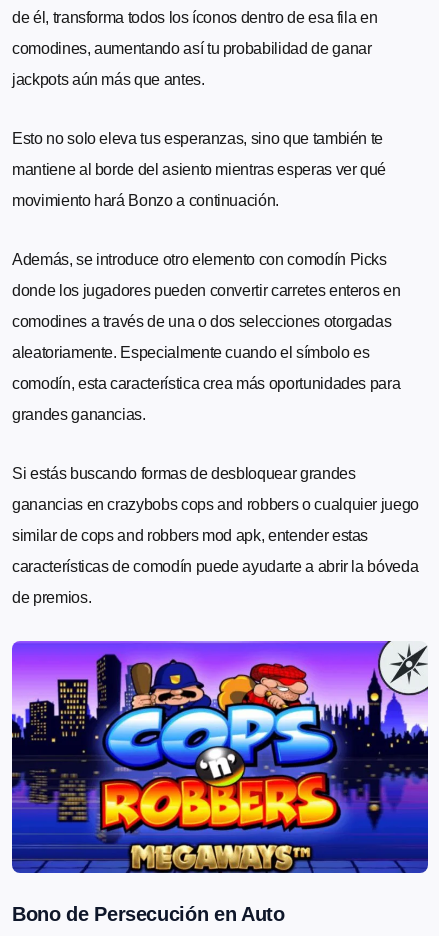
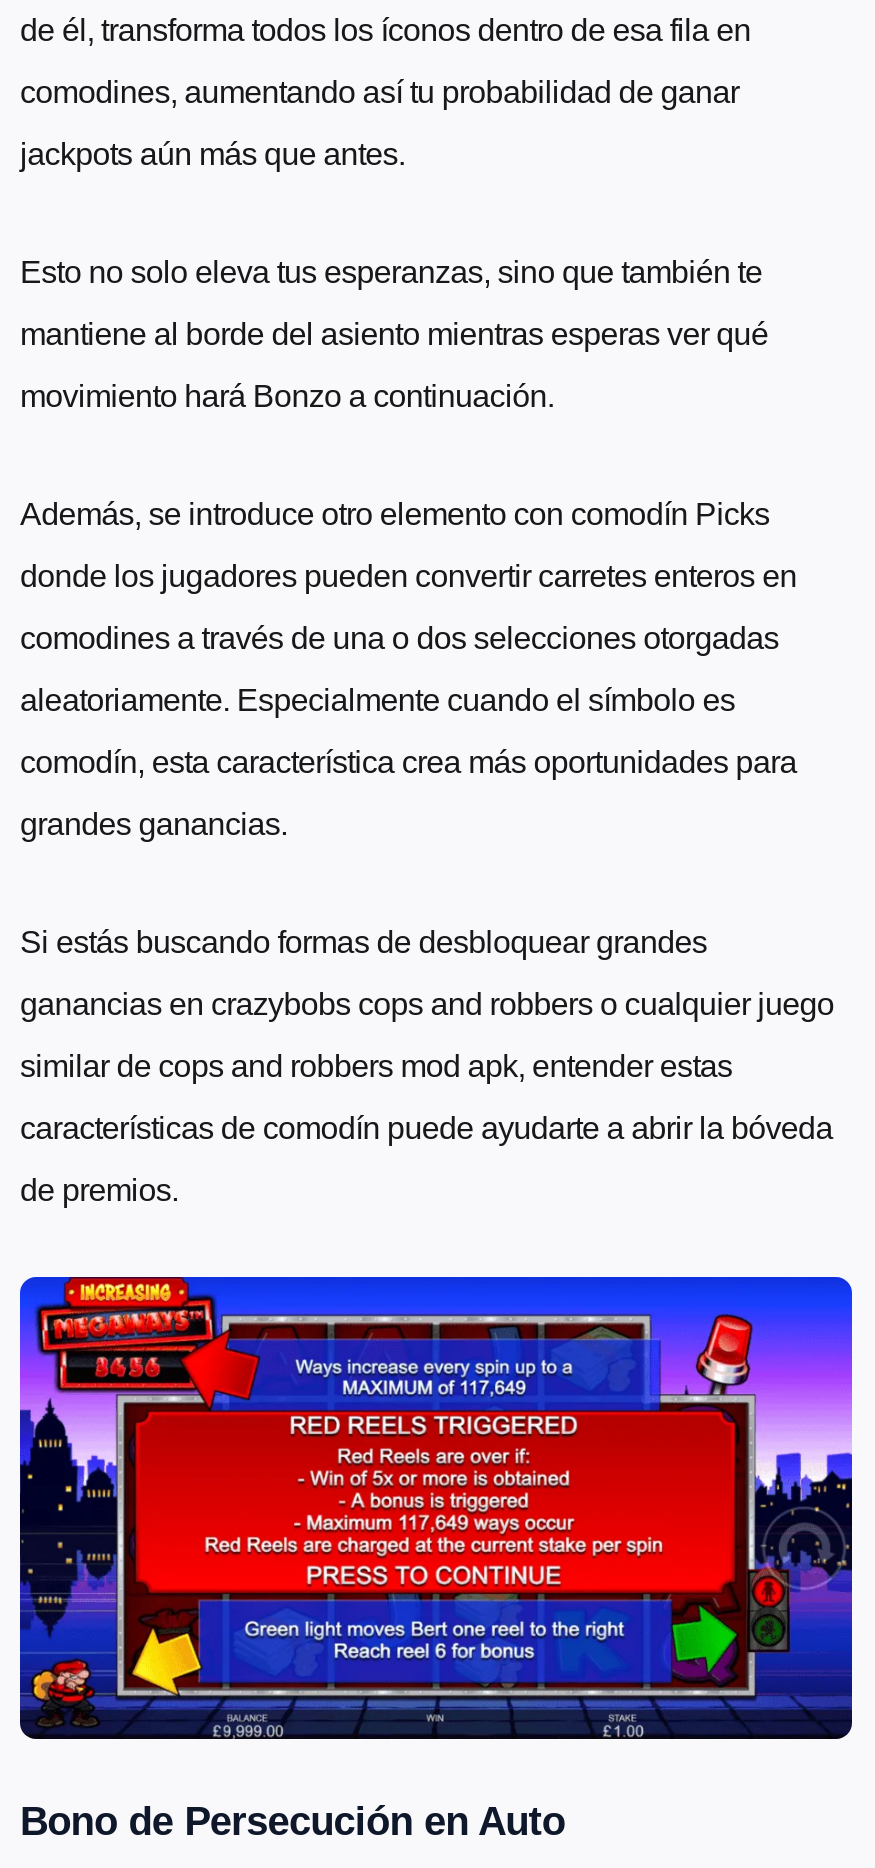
[11,640,429,873] [image] -> [18,1274,854,1740] [image]

